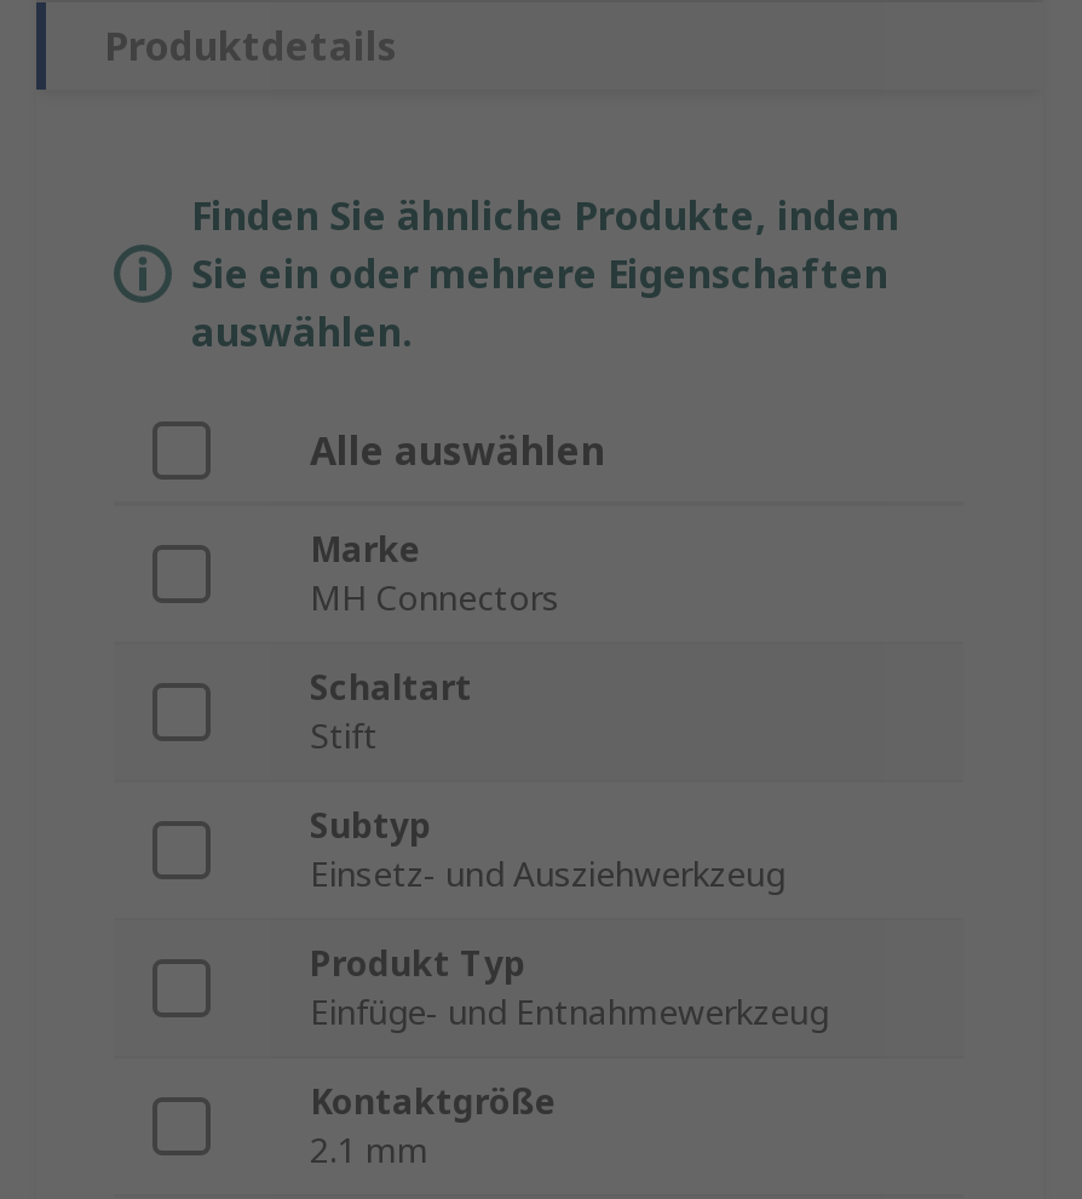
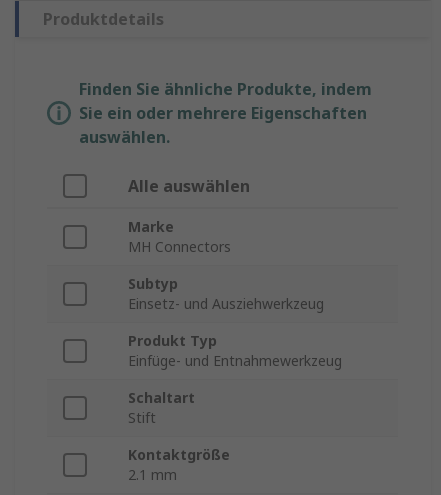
moved [310,665,472,759] -> [128,388,195,427]: Schaltart | Stift
moved [310,803,828,1035] -> [128,274,342,370]: Subtyp | Einsetz- und Ausziehwerkzeug | Produkt Typ | Einfüge- und Entnahmewerkzeug

